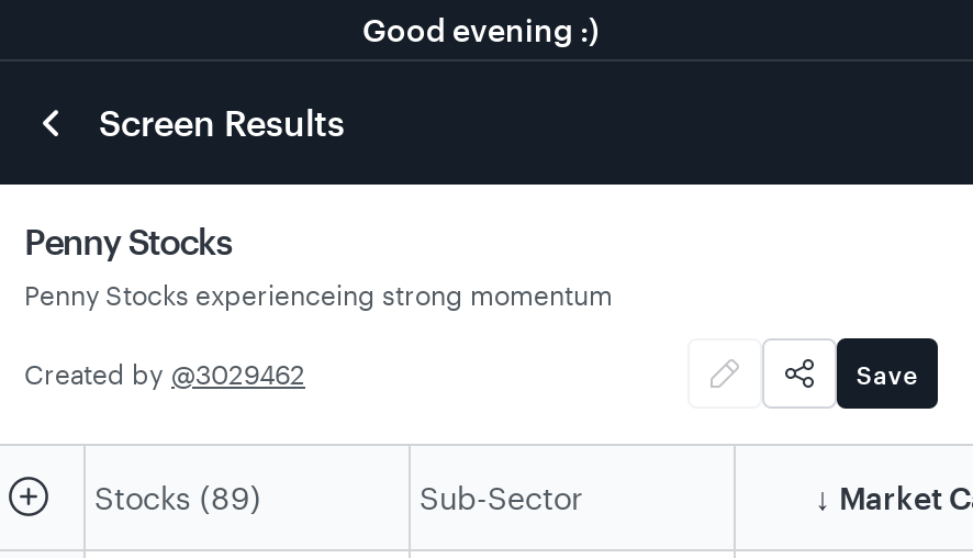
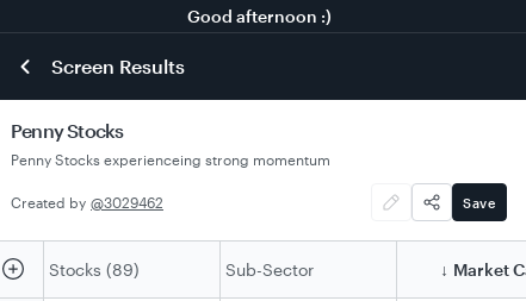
[362,10,600,47] Good evening :) -> [187,5,331,26] Good afternoon :)

